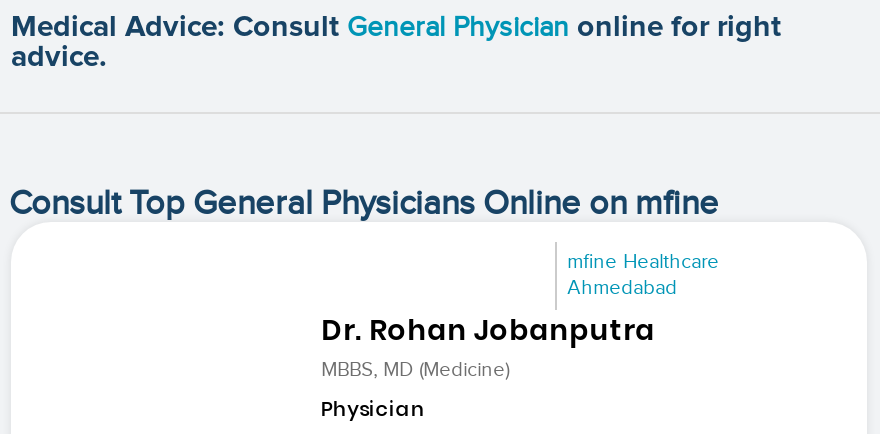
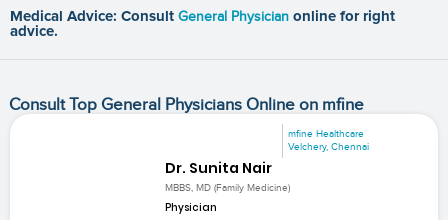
[321,275,677,382] Ahmedabad | Dr. Rohan Jobanputra | MBBS, MD (Medicine) -> [165,141,369,194] Velchery, Chennai | Dr. Sunita Nair | MBBS, MD (Family Medicine)

